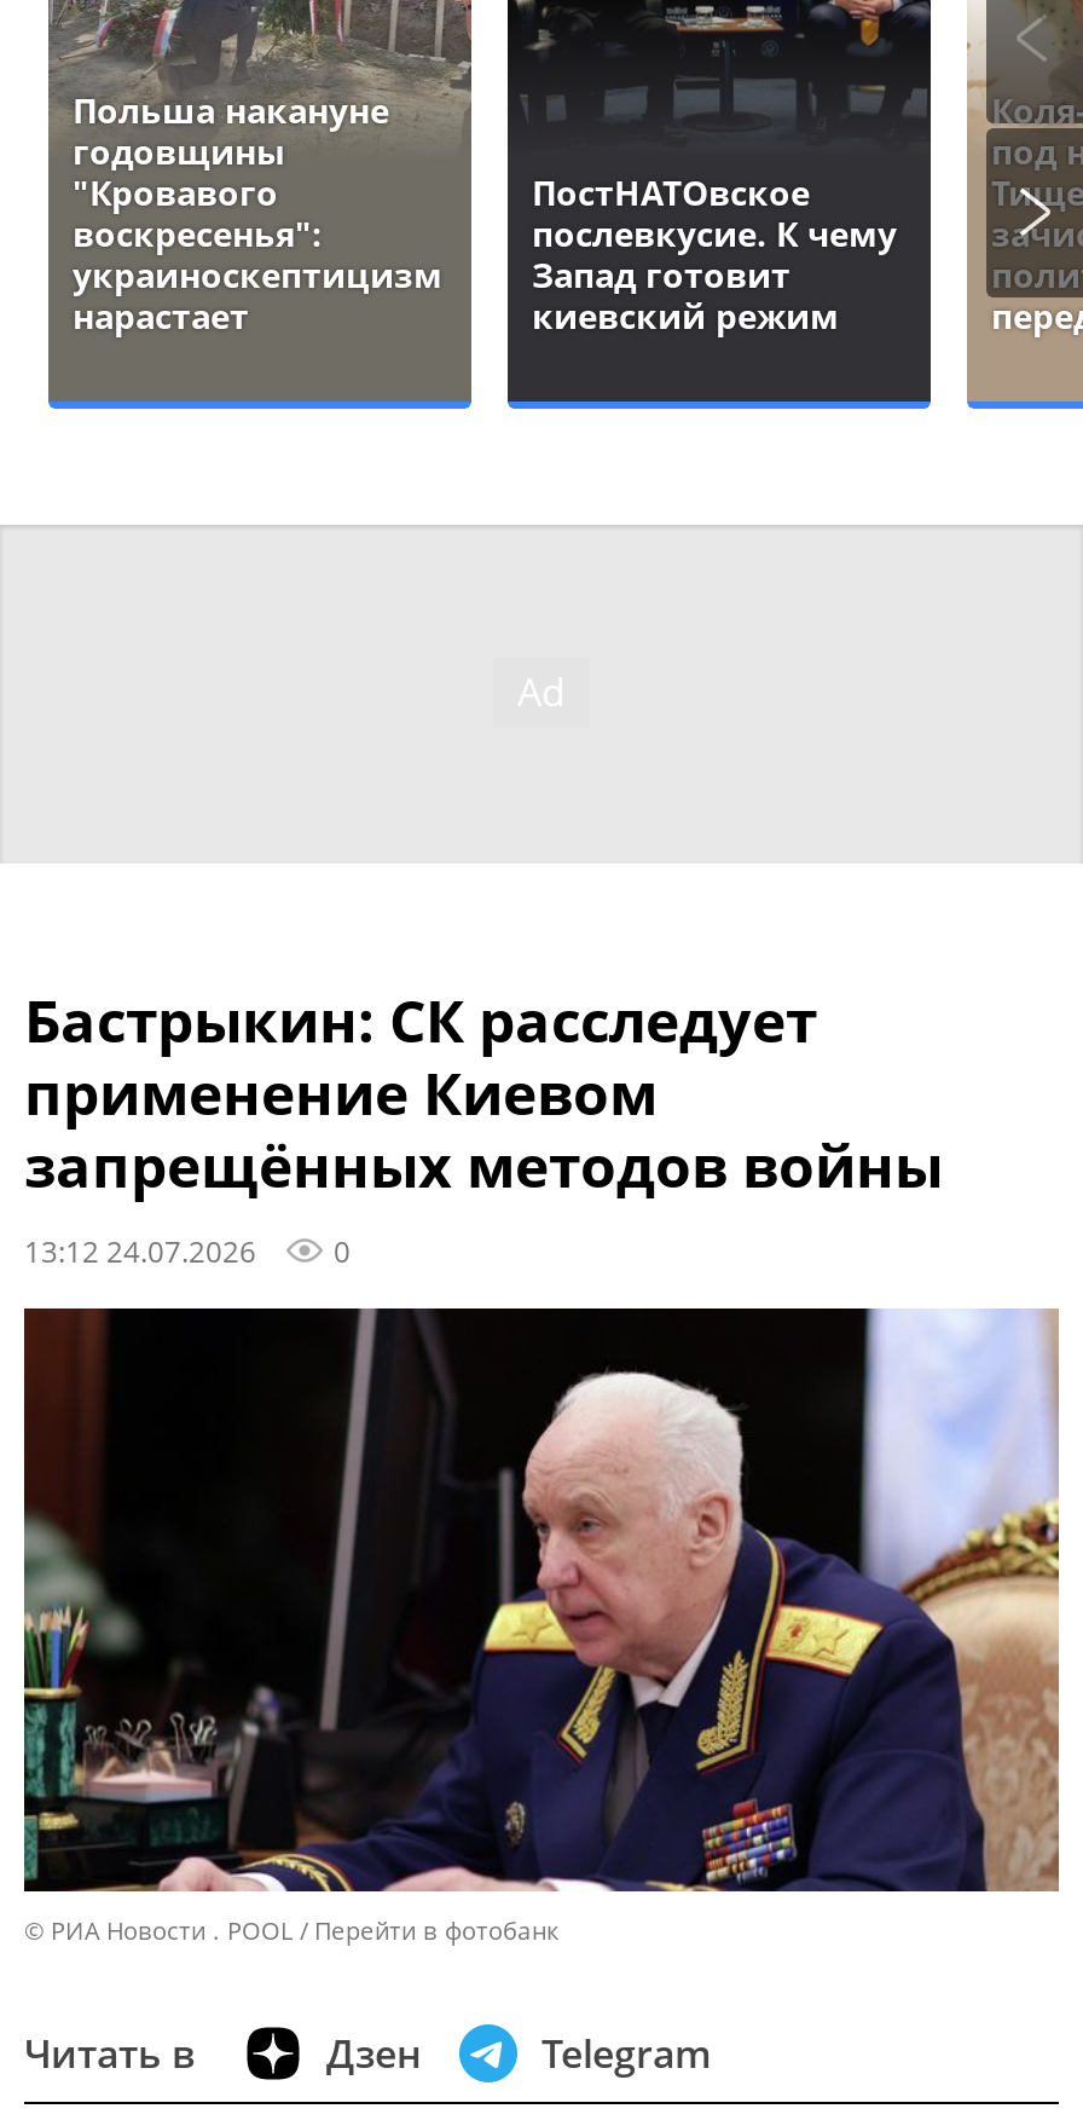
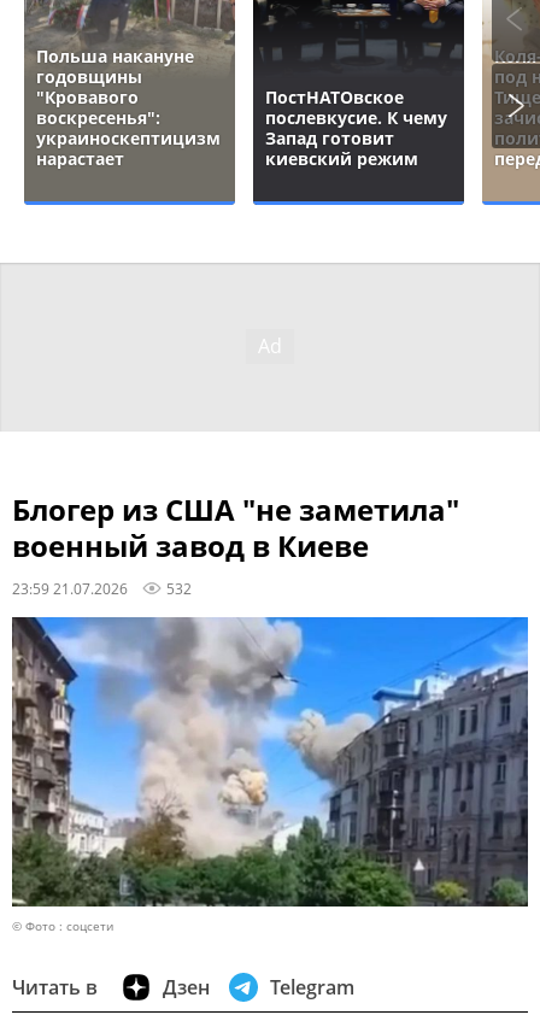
[24,981,943,1271] Бастрыкин: СК расследует | применение Киевом | запрещённых методов войны | 13:12 24.07.2026 | 0 -> [12,489,459,598] Блогер из США "не заметила" | военный завод в Киеве | 23:59 21.07.2026 | 532
[24,1306,1061,1948] [image] | © РИА Новости . POOL | Перейти в фотобанк -> [11,616,529,935] [image] | © Фото : соцсети

